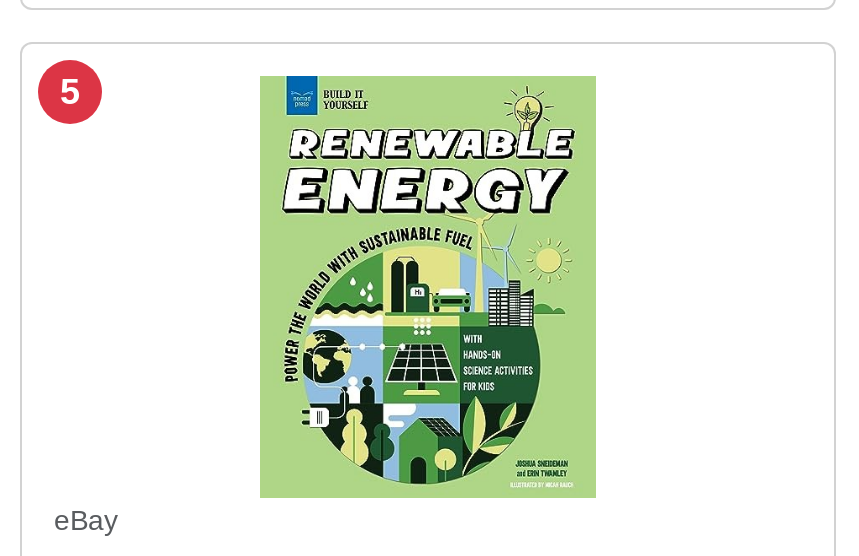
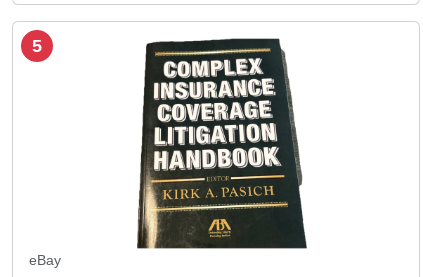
[258,74,610,500] [image] -> [132,38,308,250] [image]

